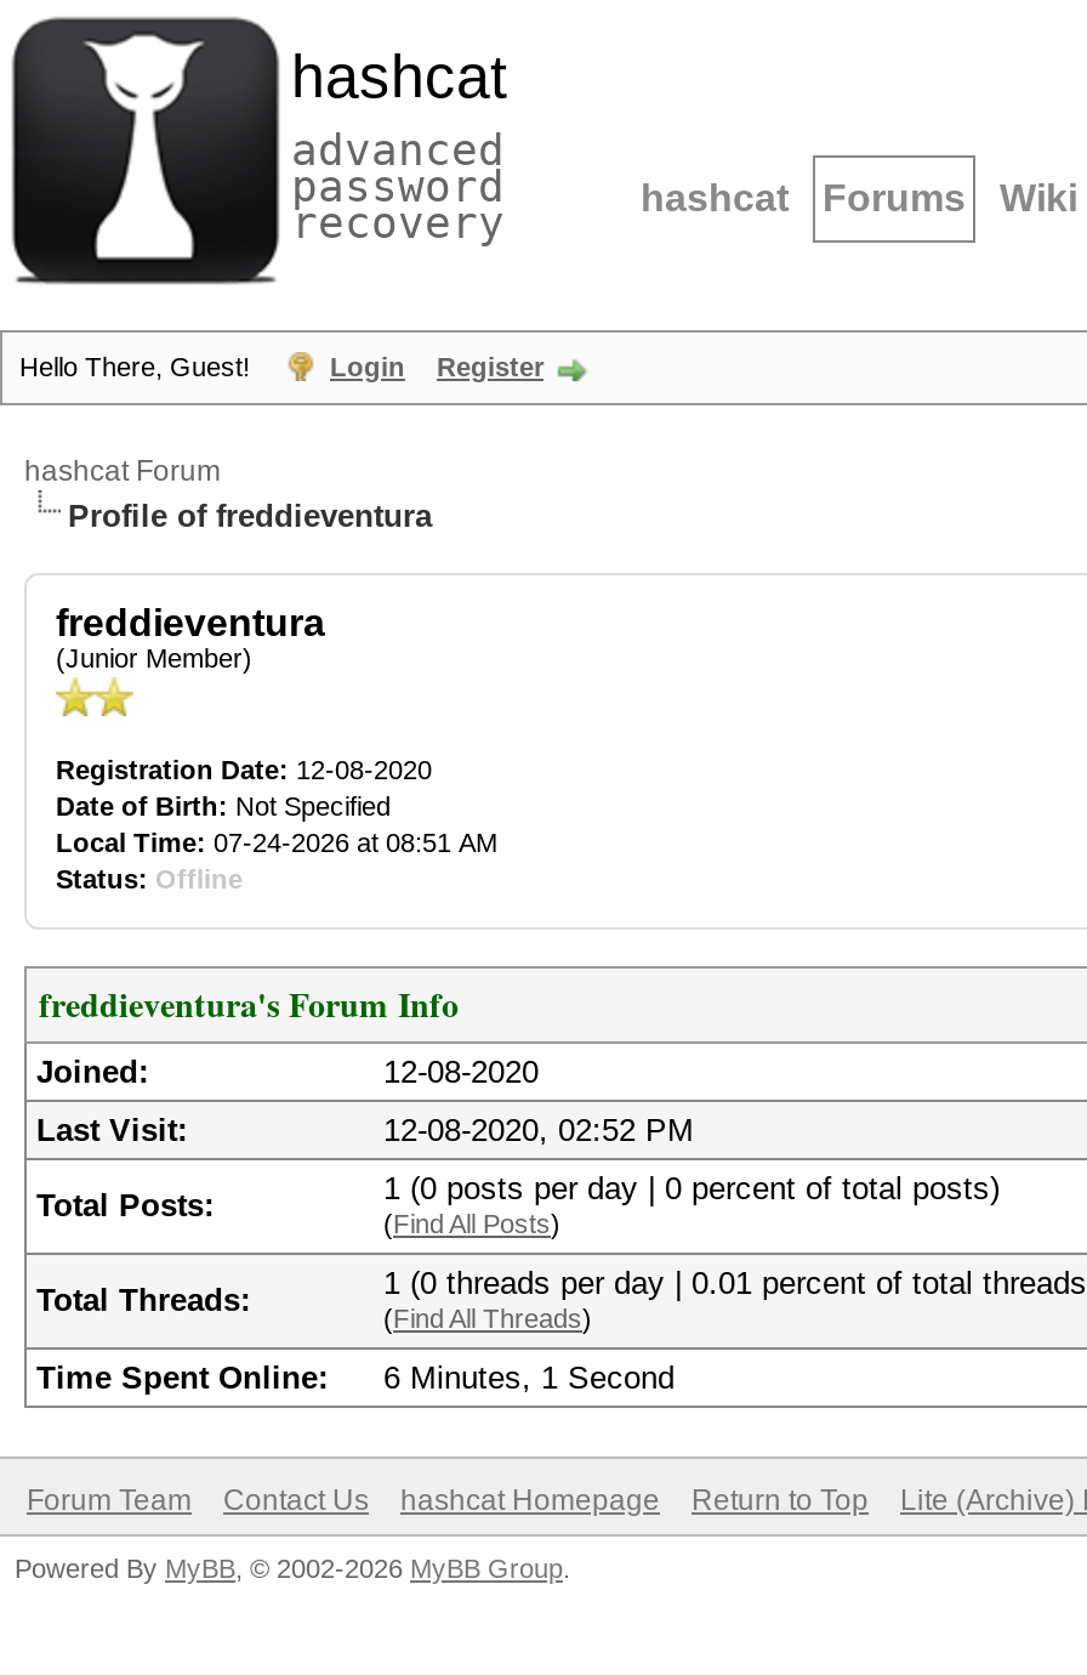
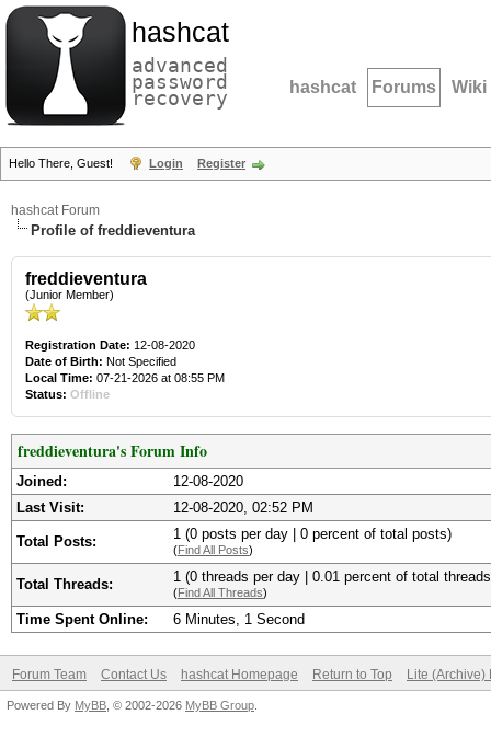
[56,828,497,857] Local Time: 07-24-2026 at 08:51 AM -> [25,371,225,384] Local Time: 07-21-2026 at 08:55 PM

